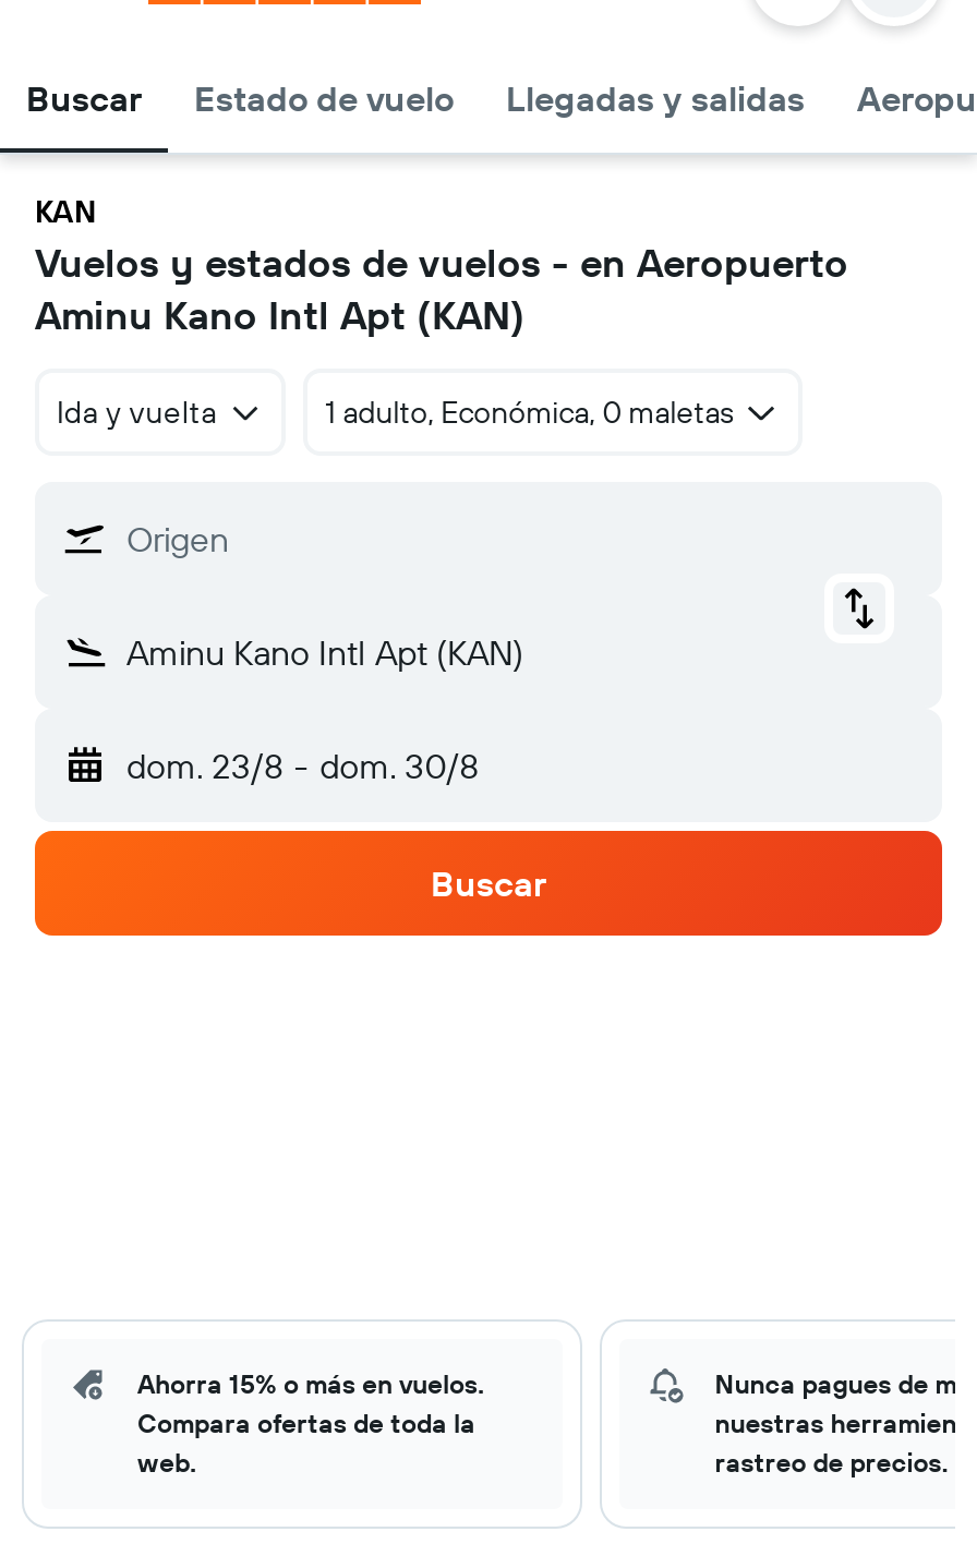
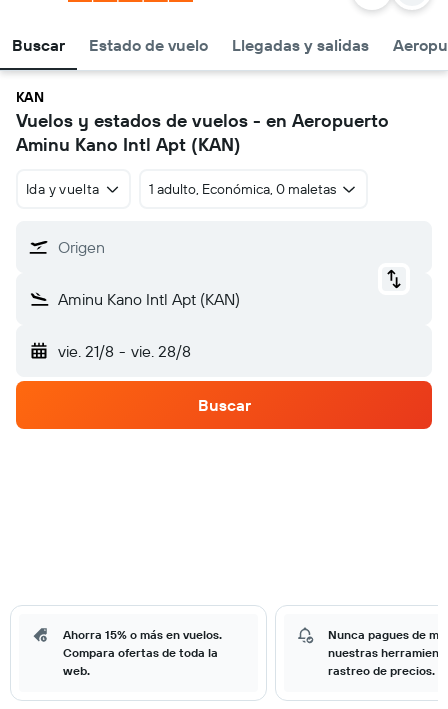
[126,744,479,787] dom. 23/8 - dom. 30/8 -> [58,341,191,361] vie. 21/8 - vie. 28/8

